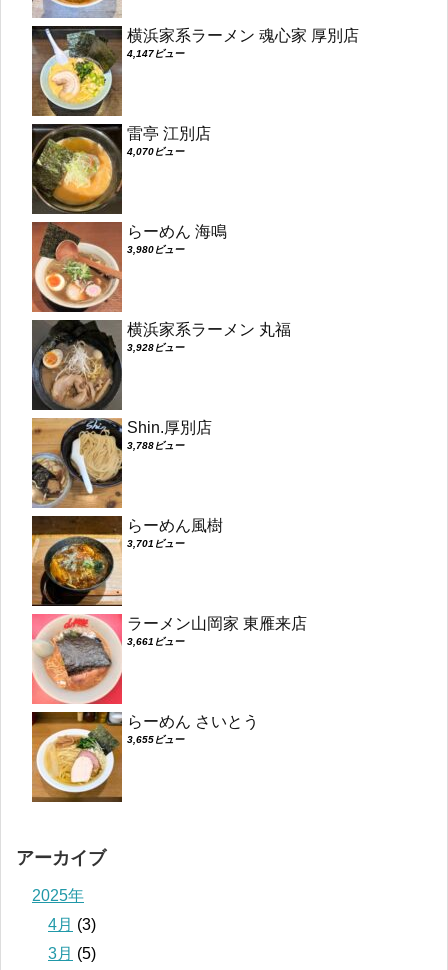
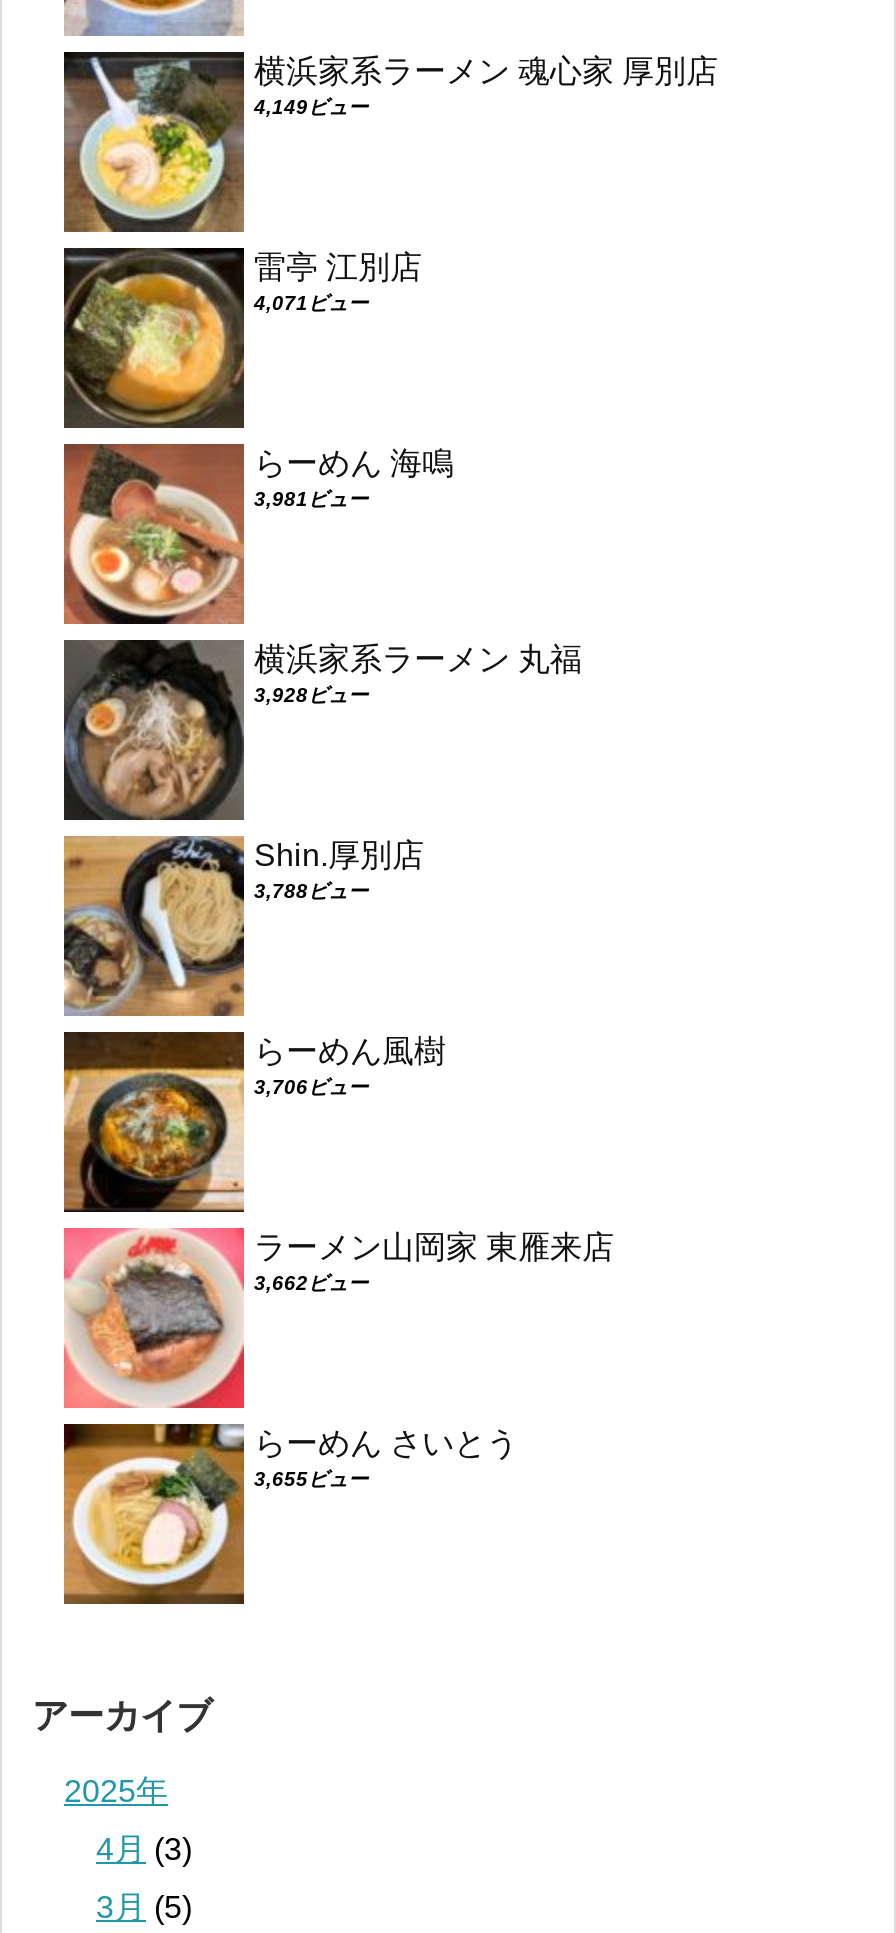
[127,48,184,59] 4,147ビュー -> [254,95,368,117] 4,149ビュー
[127,146,184,157] 4,070ビュー -> [254,291,368,313] 4,071ビュー
[127,244,184,255] 3,980ビュー -> [254,487,368,509] 3,981ビュー
[127,538,184,549] 3,701ビュー -> [254,1075,368,1097] 3,706ビュー
[127,636,184,647] 3,661ビュー -> [254,1271,368,1293] 3,662ビュー

